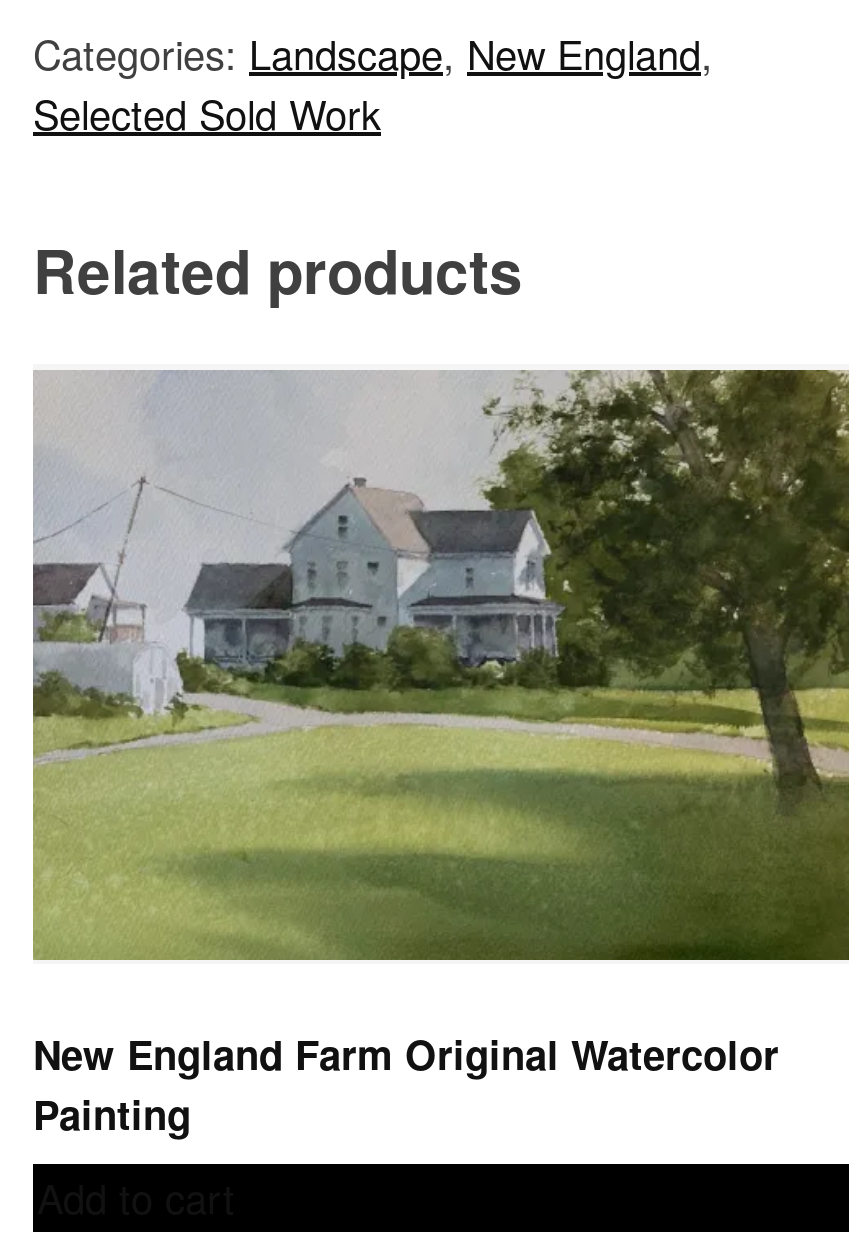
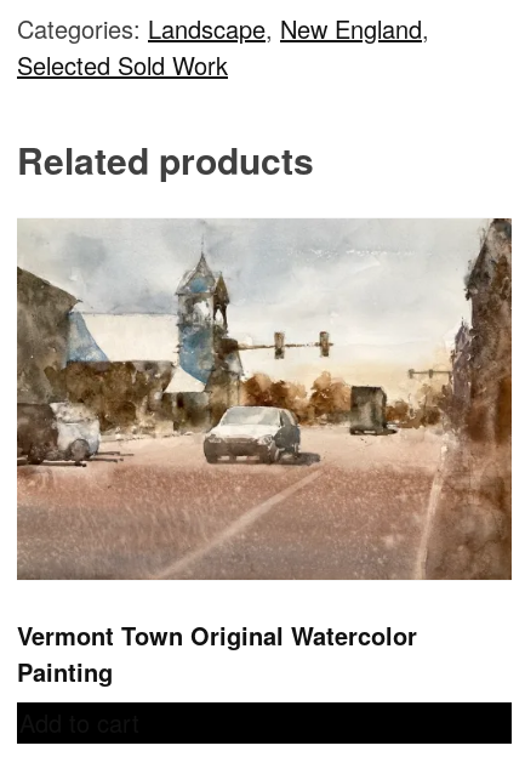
[31,366,851,1082] [image] | New England Farm Original Watercolor -> [16,217,513,653] [image] | Vermont Town Original Watercolor

